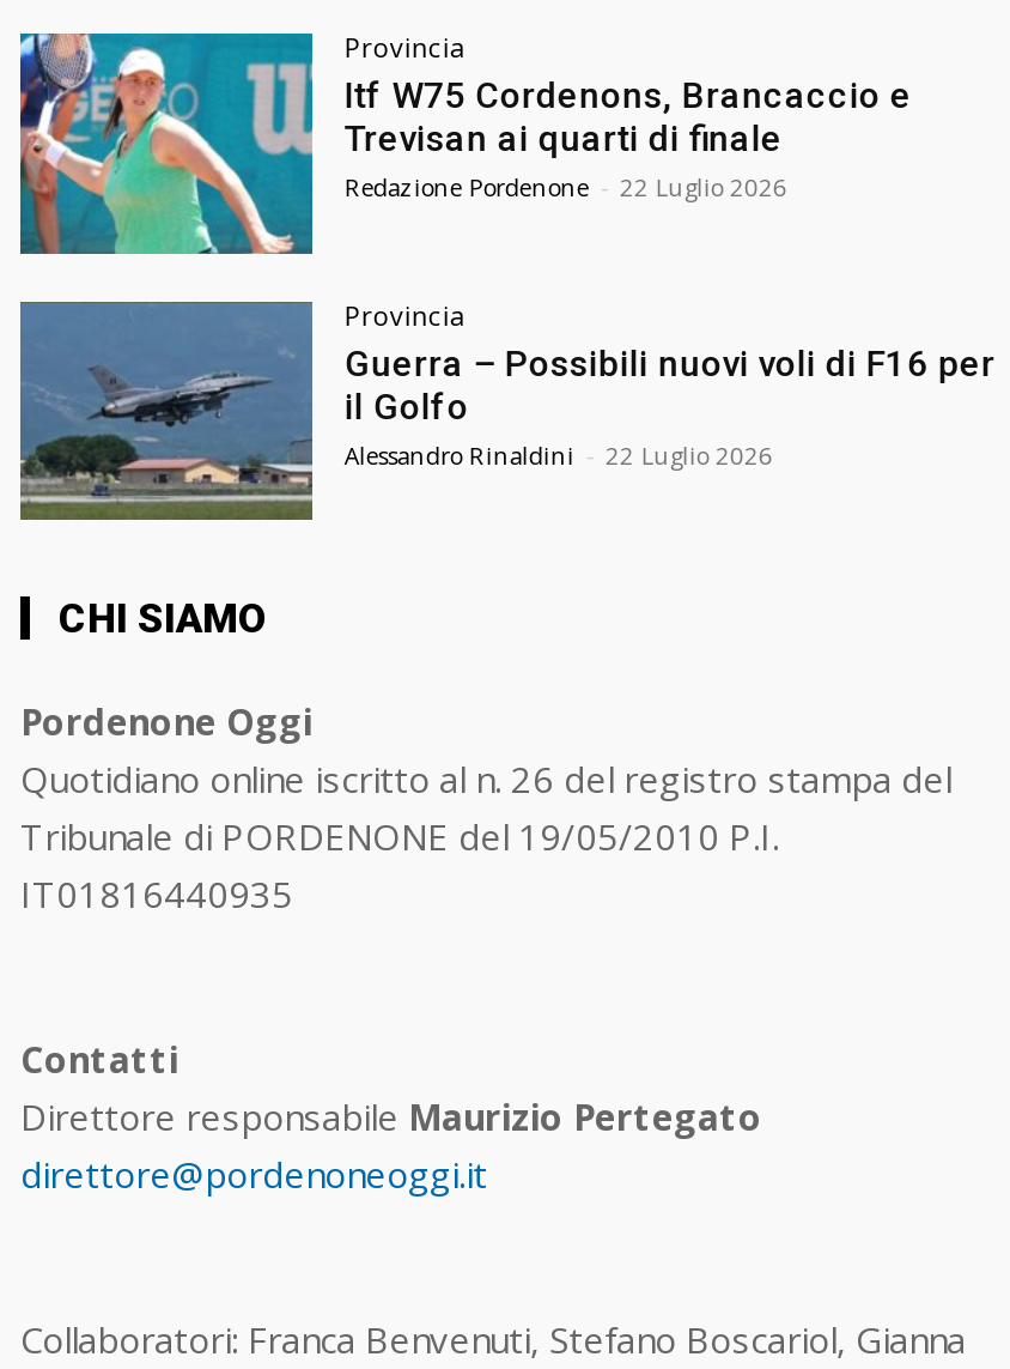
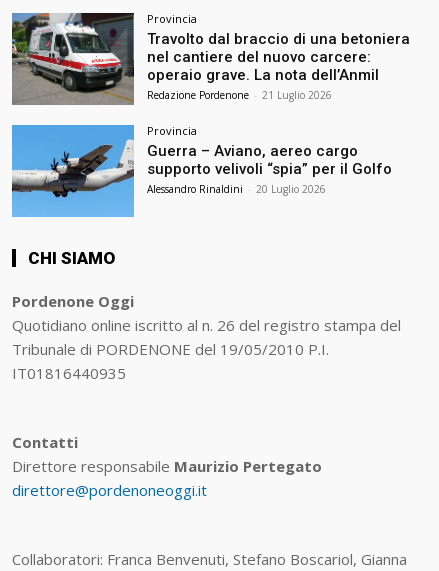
[18,30,912,255] [image] | Itf W75 Cordenons, Brancaccio e | Trevisan ai quarti di finale | Redazione Pordenone - 22 Luglio 2026 -> [11,12,410,105] [image] | Travolto dal braccio di una betoniera | nel cantiere del nuovo carcere: | operaio grave. La nota dell’Anmil | Redazione Pordenone - 21 Luglio 2026
[18,301,995,523] [image] | Guerra – Possibili nuovi voli di F16 per | il Golfo | Alessandro Rinaldini - 22 Luglio 2026 -> [11,125,392,218] [image] | Guerra – Aviano, aereo cargo | supporto velivoli “spia” per il Golfo | Alessandro Rinaldini - 20 Luglio 2026

